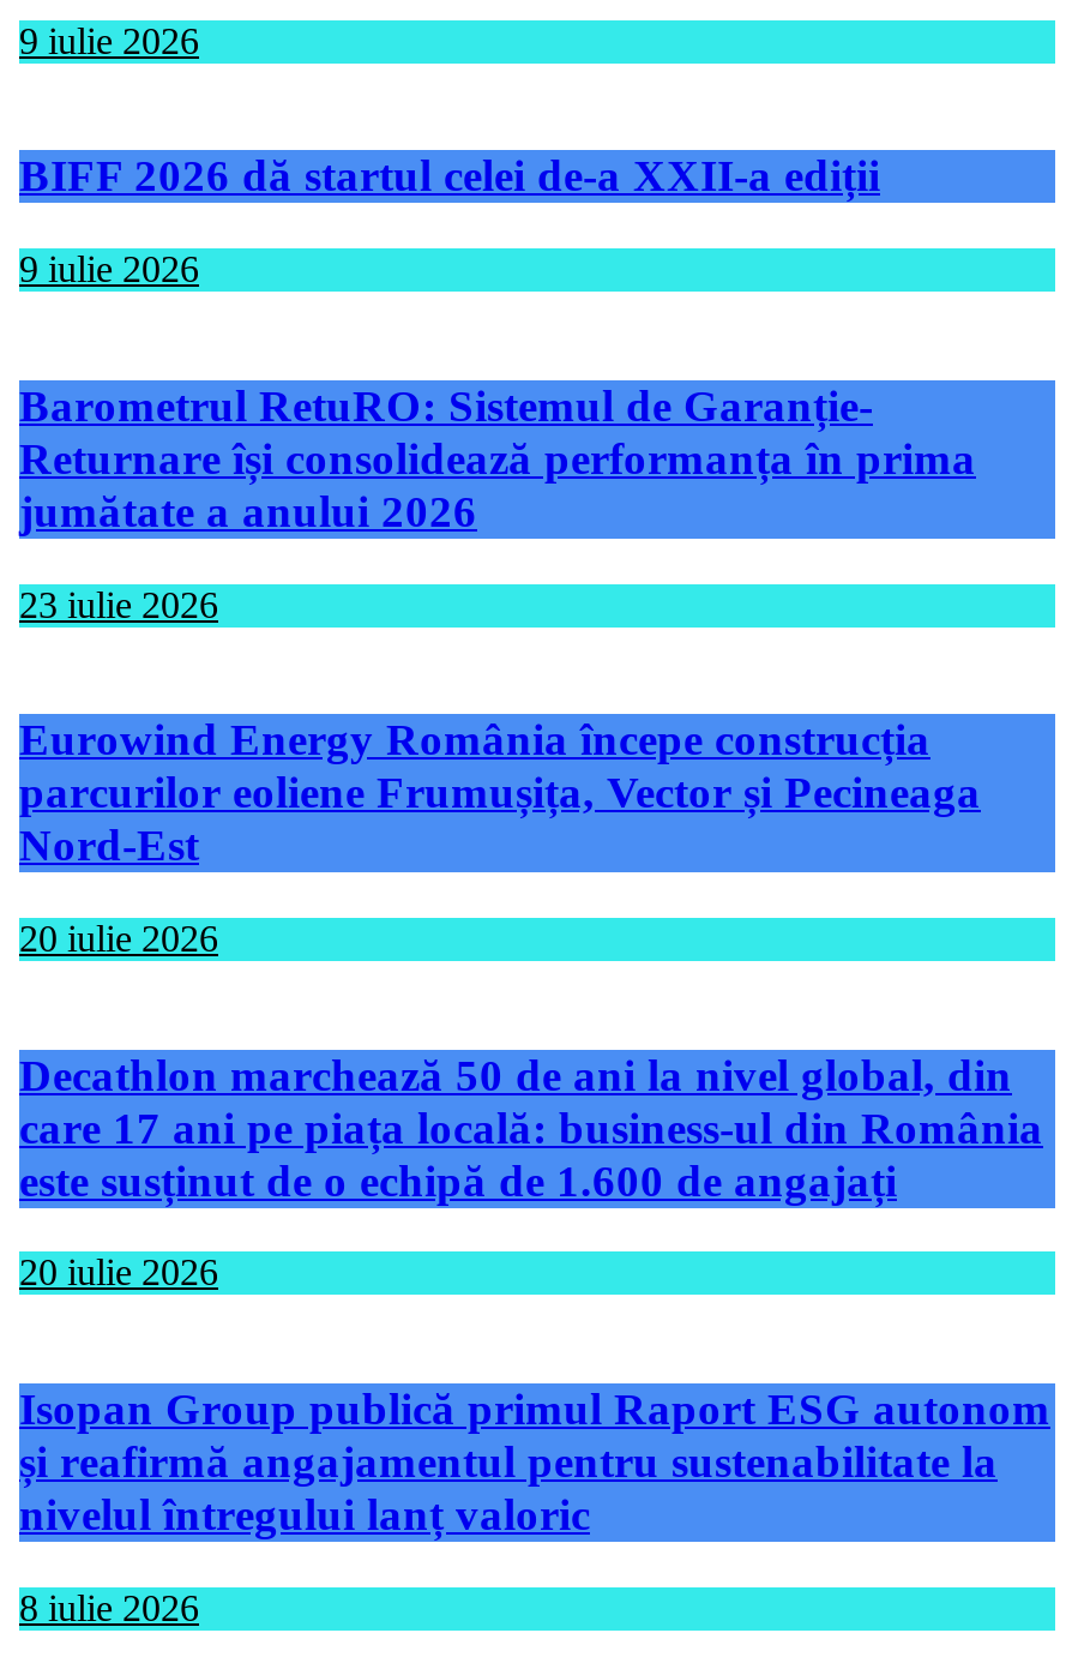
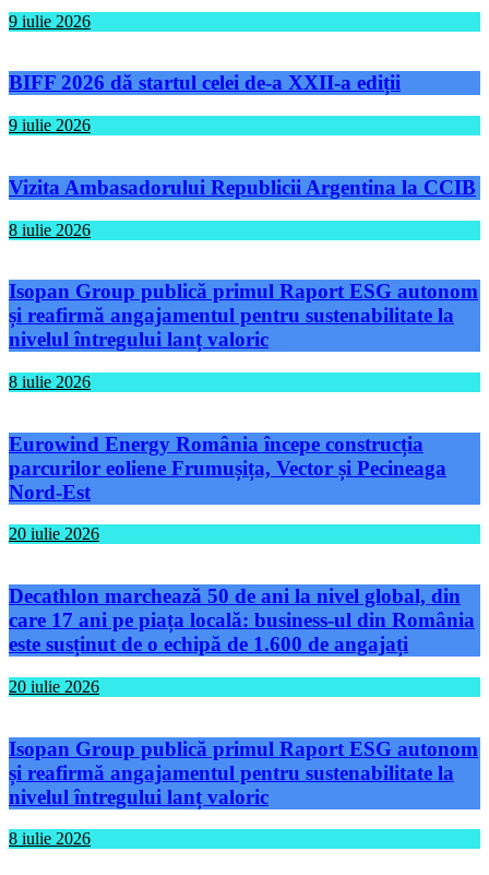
[19,380,976,624] Barometrul RetuRO: Sistemul de Garanție- | Returnare își consolidează performanța în prima | jumătate a anului 2026 | 23 iulie 2026 -> [9,176,478,391] Vizita Ambasadorului Republicii Argentina la CCIB | 8 iulie 2026 | Isopan Group publică primul Raport ESG autonom | și reafirmă angajamentul pentru sustenabilitate la | nivelul întregului lanț valoric | 8 iulie 2026

